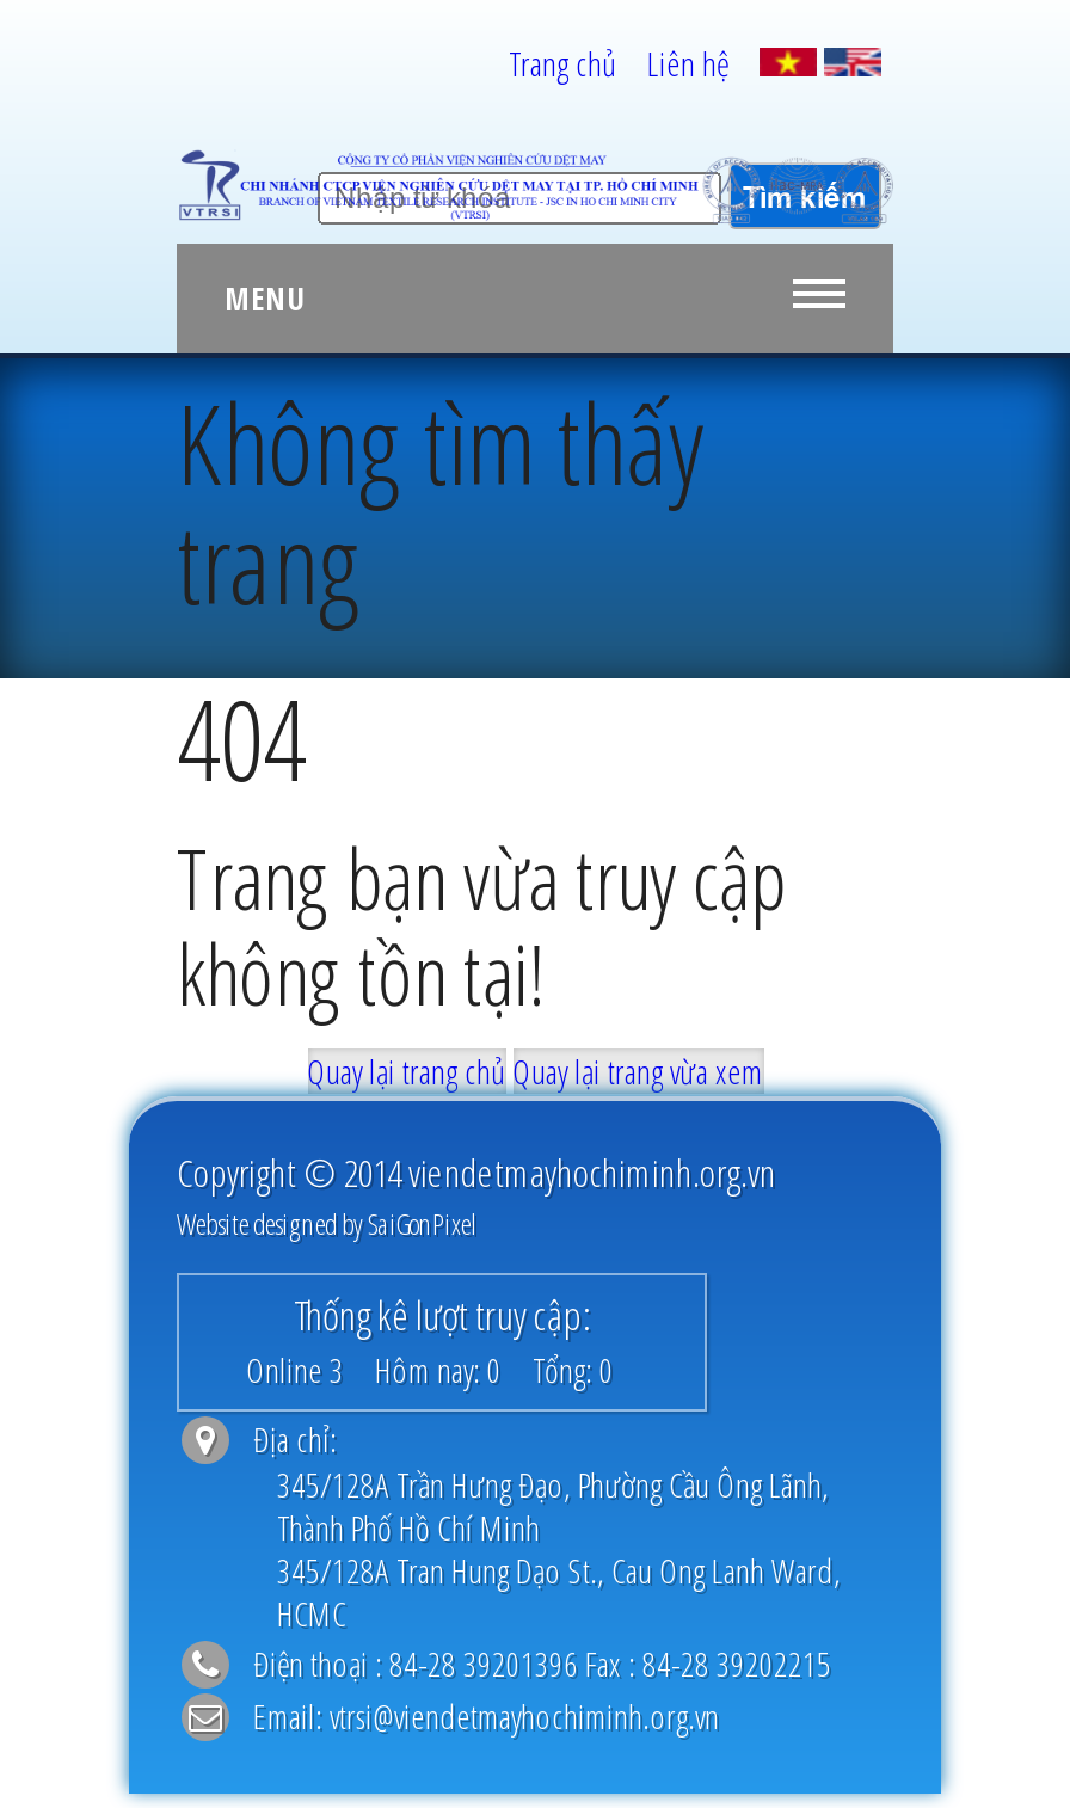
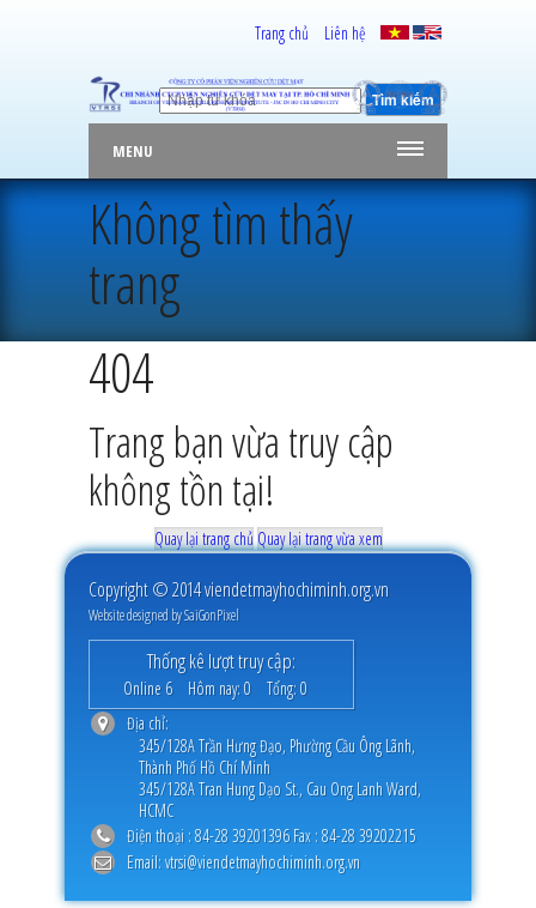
[246,1348,614,1393] Online 3 Hôm nay: 0 Tổng: 0 -> [123,677,307,700] Online 6 Hôm nay: 0 Tổng: 0

